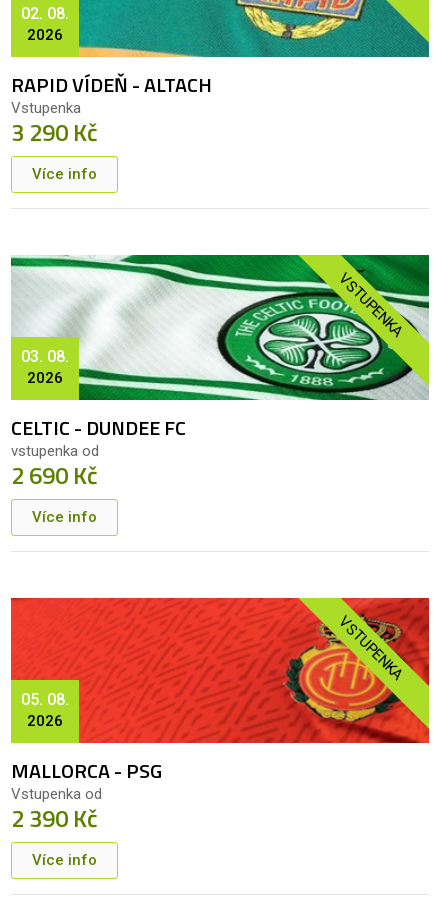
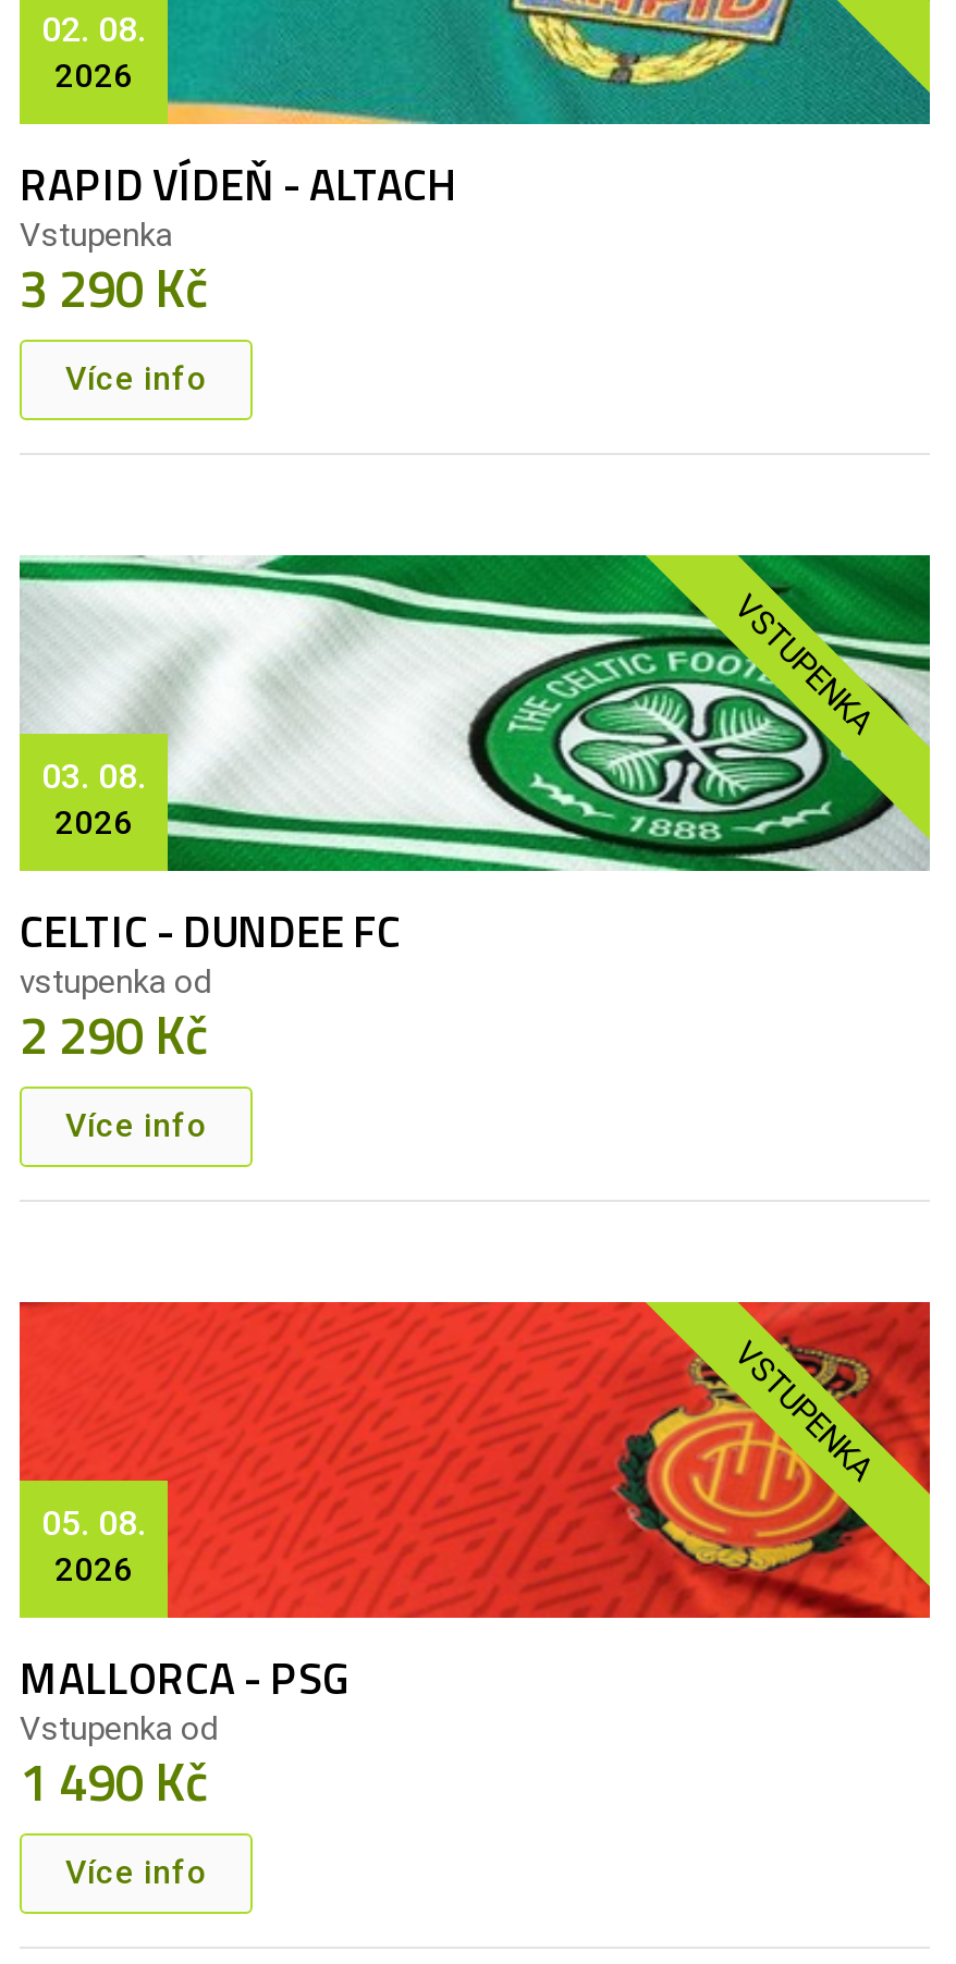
[11,457,98,493] 2 690 Kč -> [20,994,209,1073] 2 290 Kč
[11,800,98,836] 2 390 Kč -> [20,1741,209,1819] 1 490 Kč

